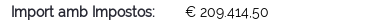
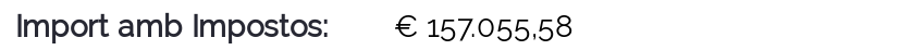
[11,4,269,20] Import amb Impostos: € 209.414,50 -> [15,8,572,43] Import amb Impostos: € 157.055,58

